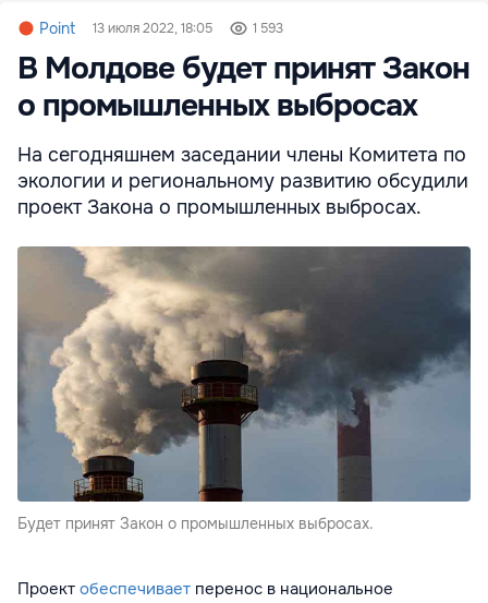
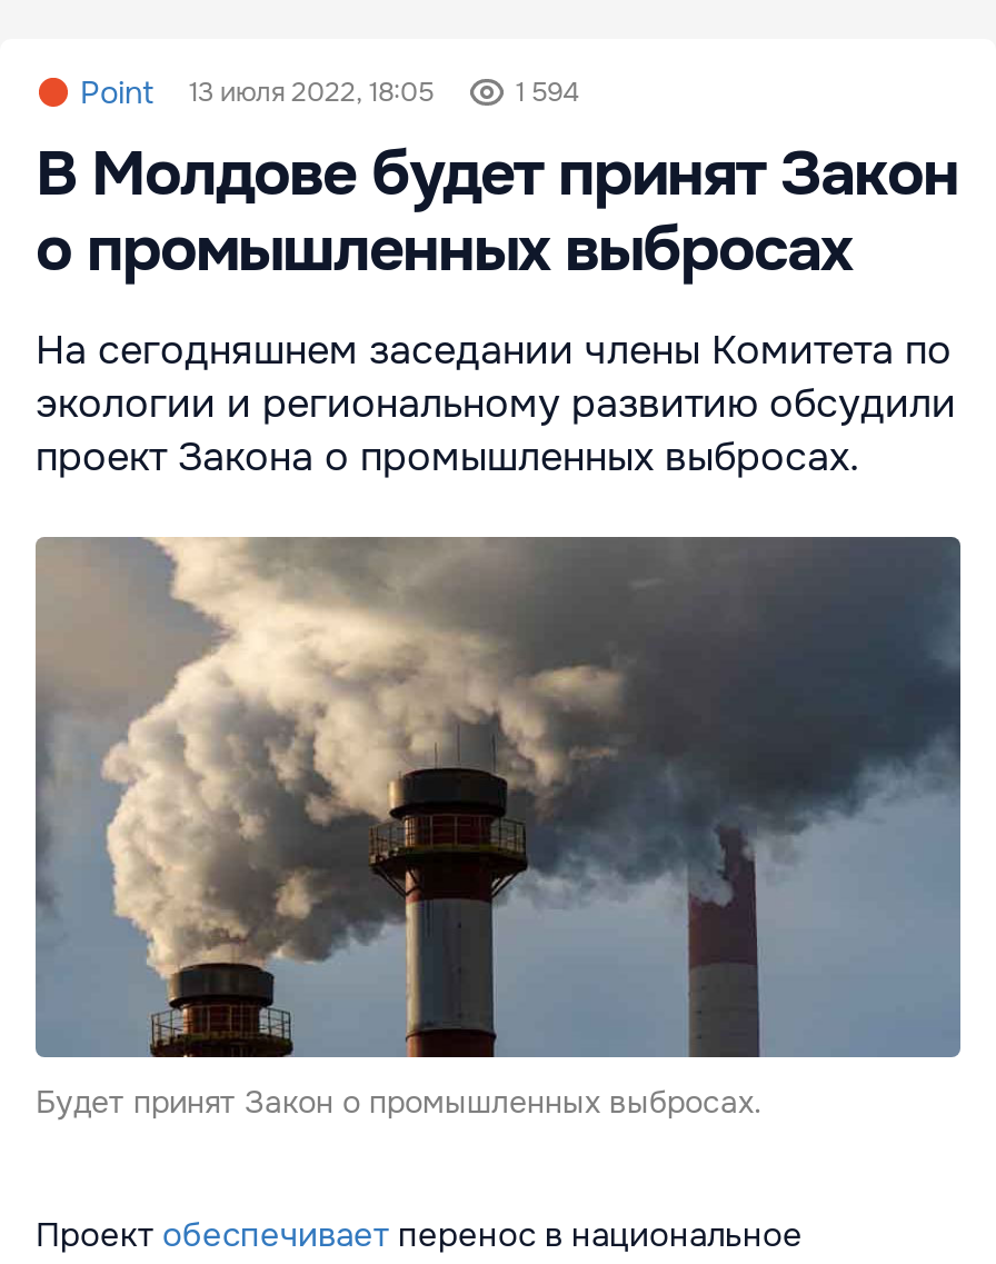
[253,20,283,37] 1 593 -> [516,75,580,111] 1 594

